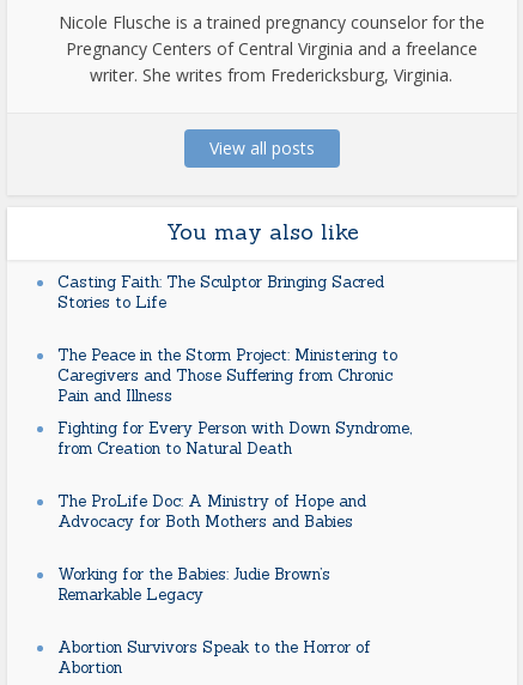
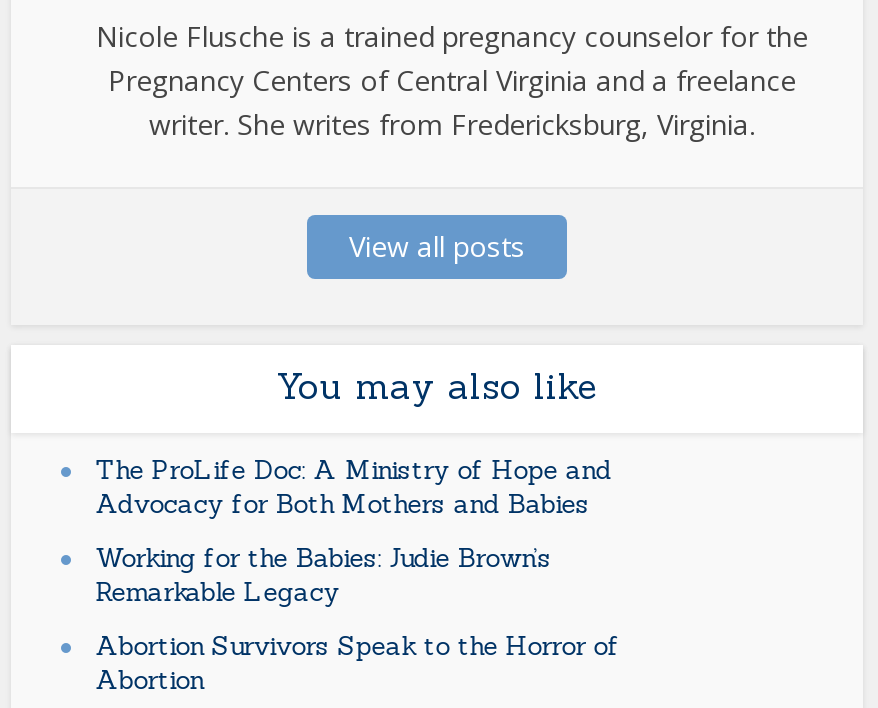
[58,272,412,459] Casting Faith: The Sculptor Bringing Sacred | Stories to Life | The Peace in the Storm Project: Ministering to | Caregivers and Those Suffering from Chronic | Pain and Illness | Fighting for Every Person with Down Syndrome, | from Creation to Natural Death -> none

